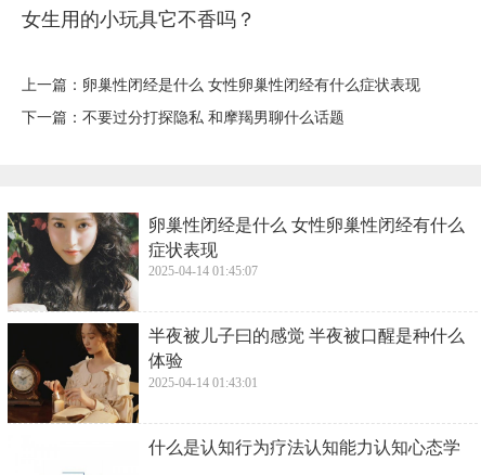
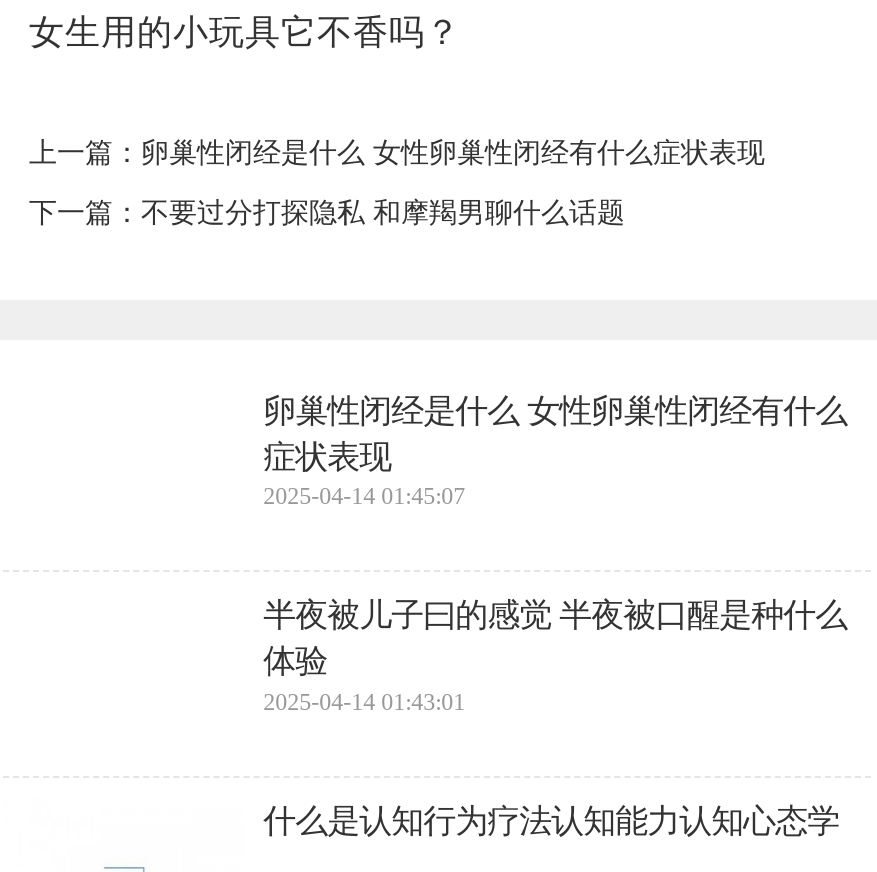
[6,211,140,312] [image] -> none
[6,322,140,424] [image] -> none

